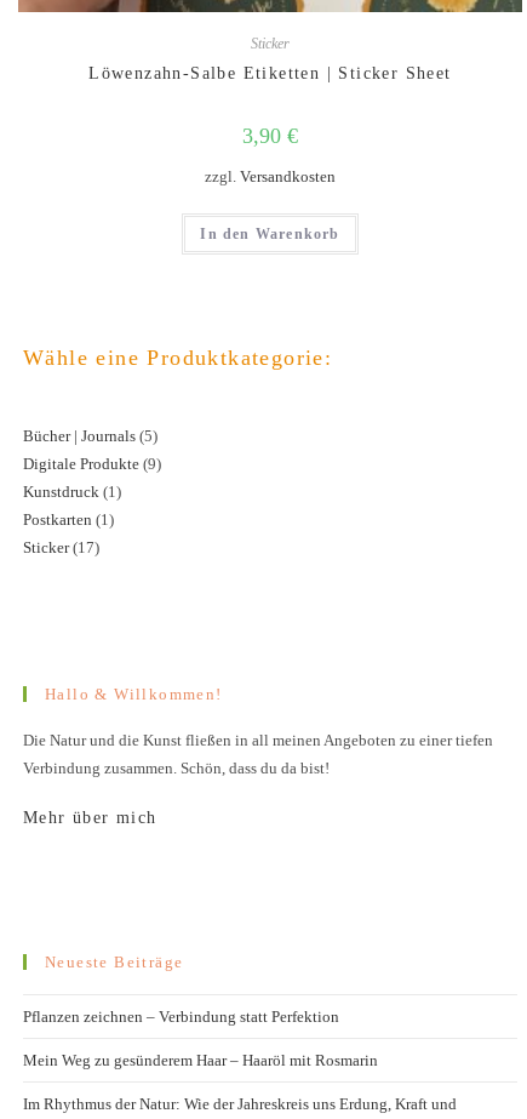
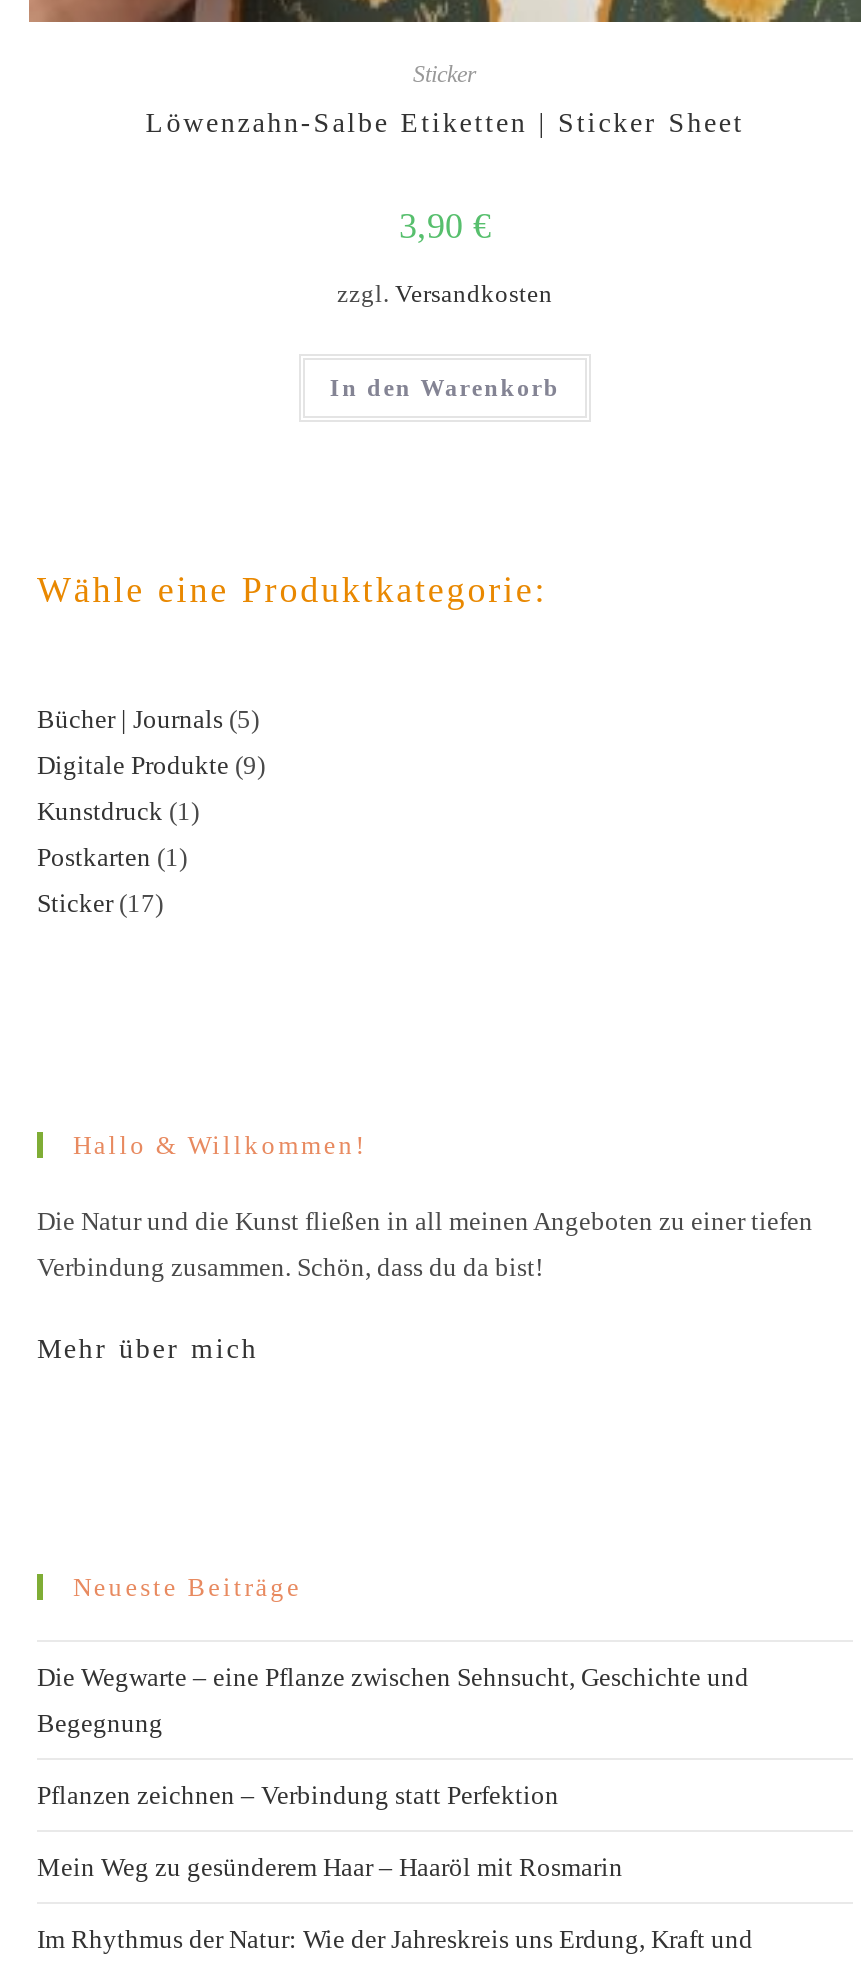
none -> [37,1662,749,1738] Die Wegwarte – eine Pflanze zwischen Sehnsucht, Geschichte und | Begegnung

